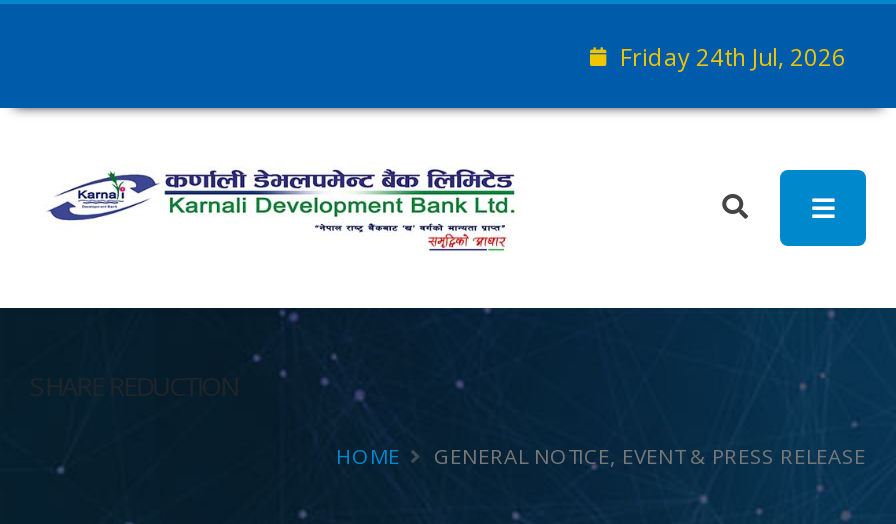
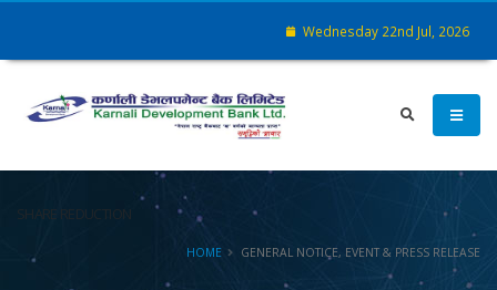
[614,40,846,72] Friday 24th Jul, 2026 -> [300,22,469,40] Wednesday 22nd Jul, 2026

